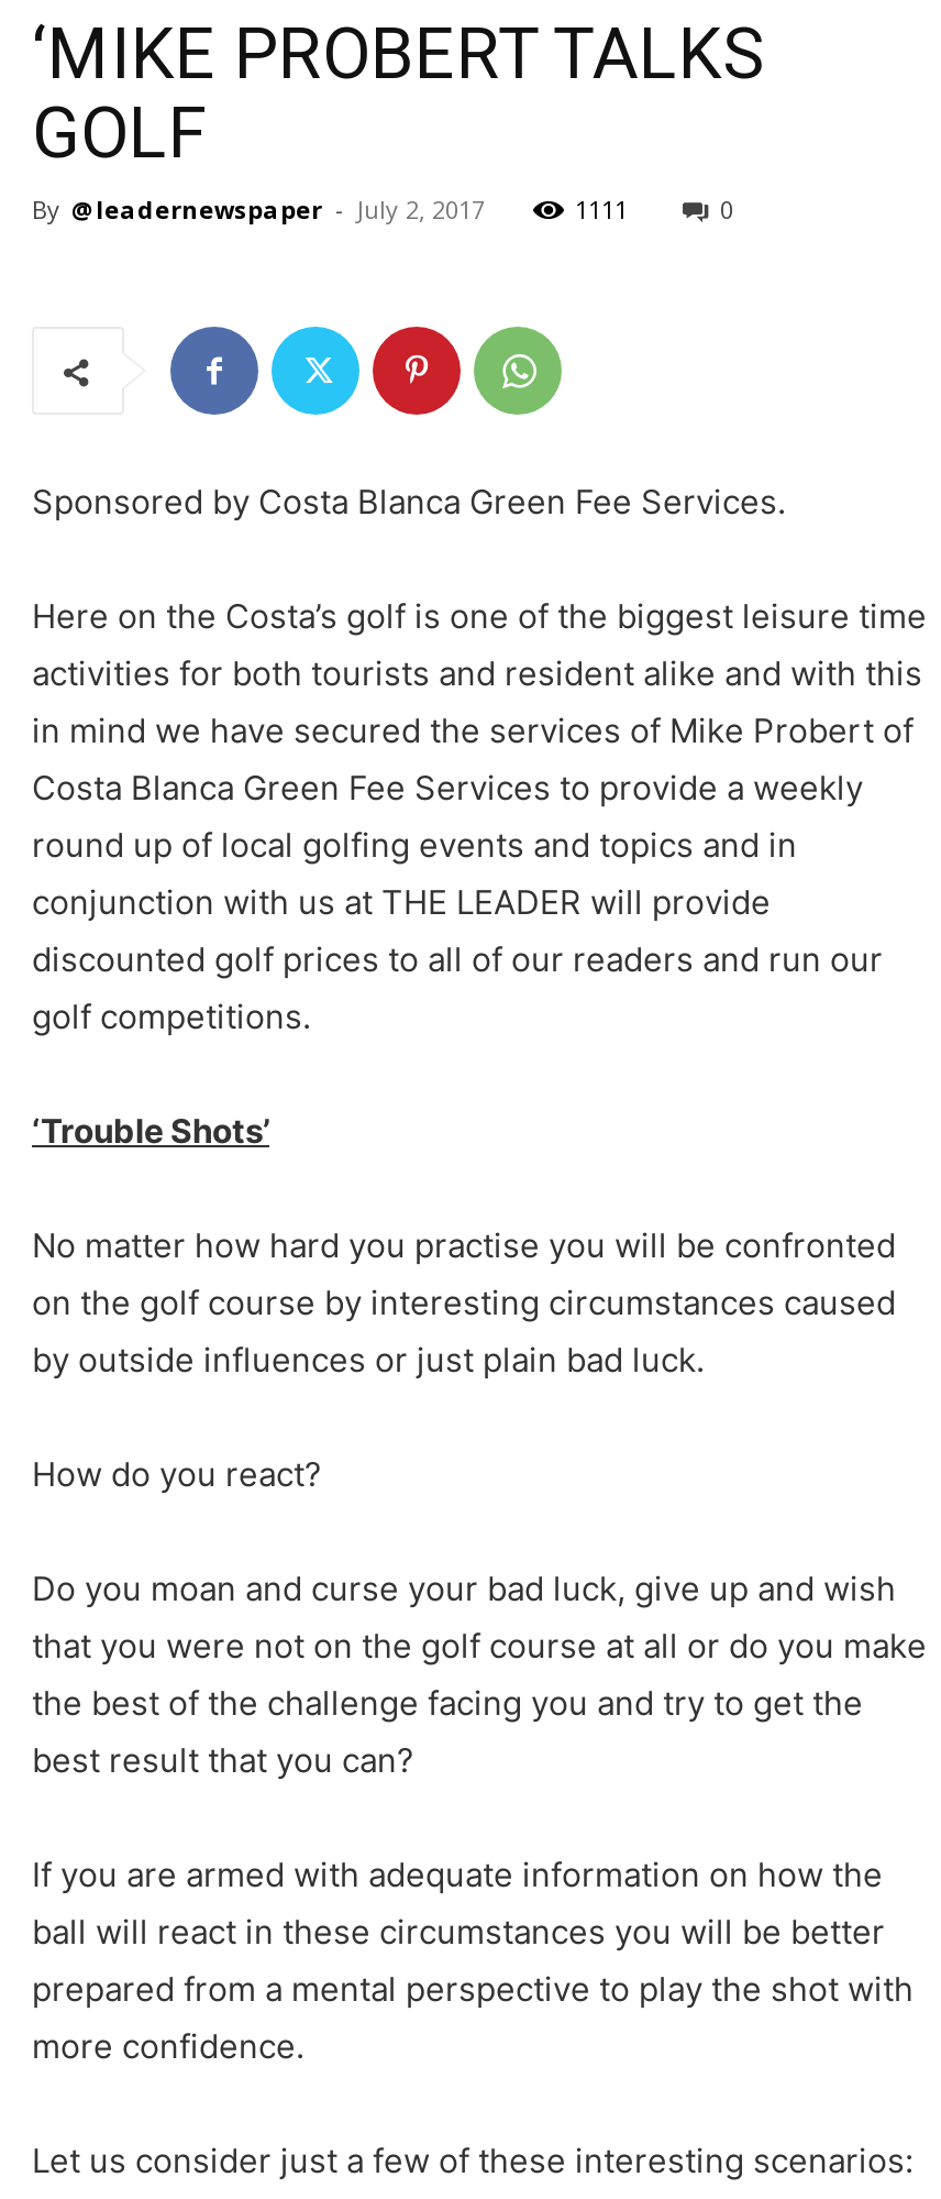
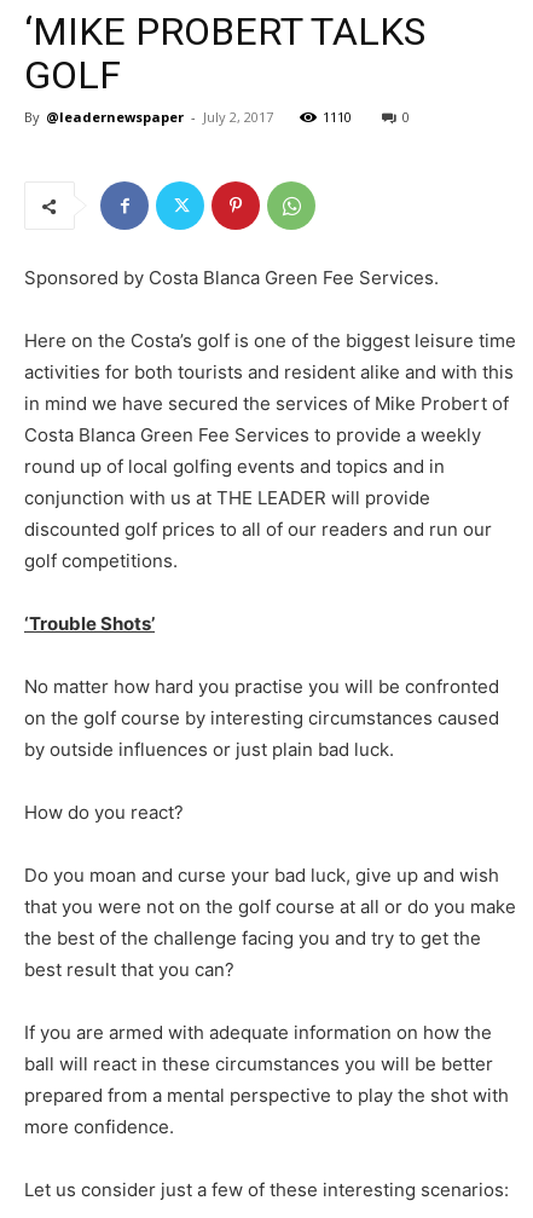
[575,193,628,226] 1111 -> [323,108,352,126] 1110

